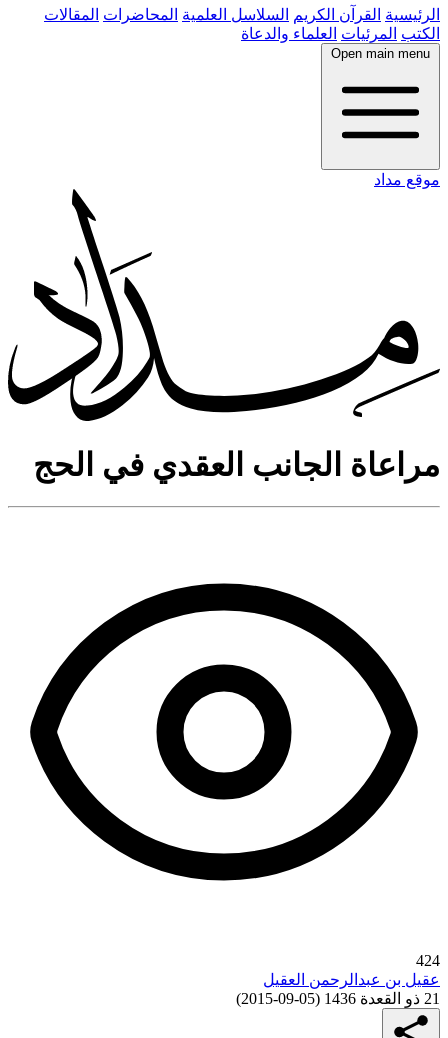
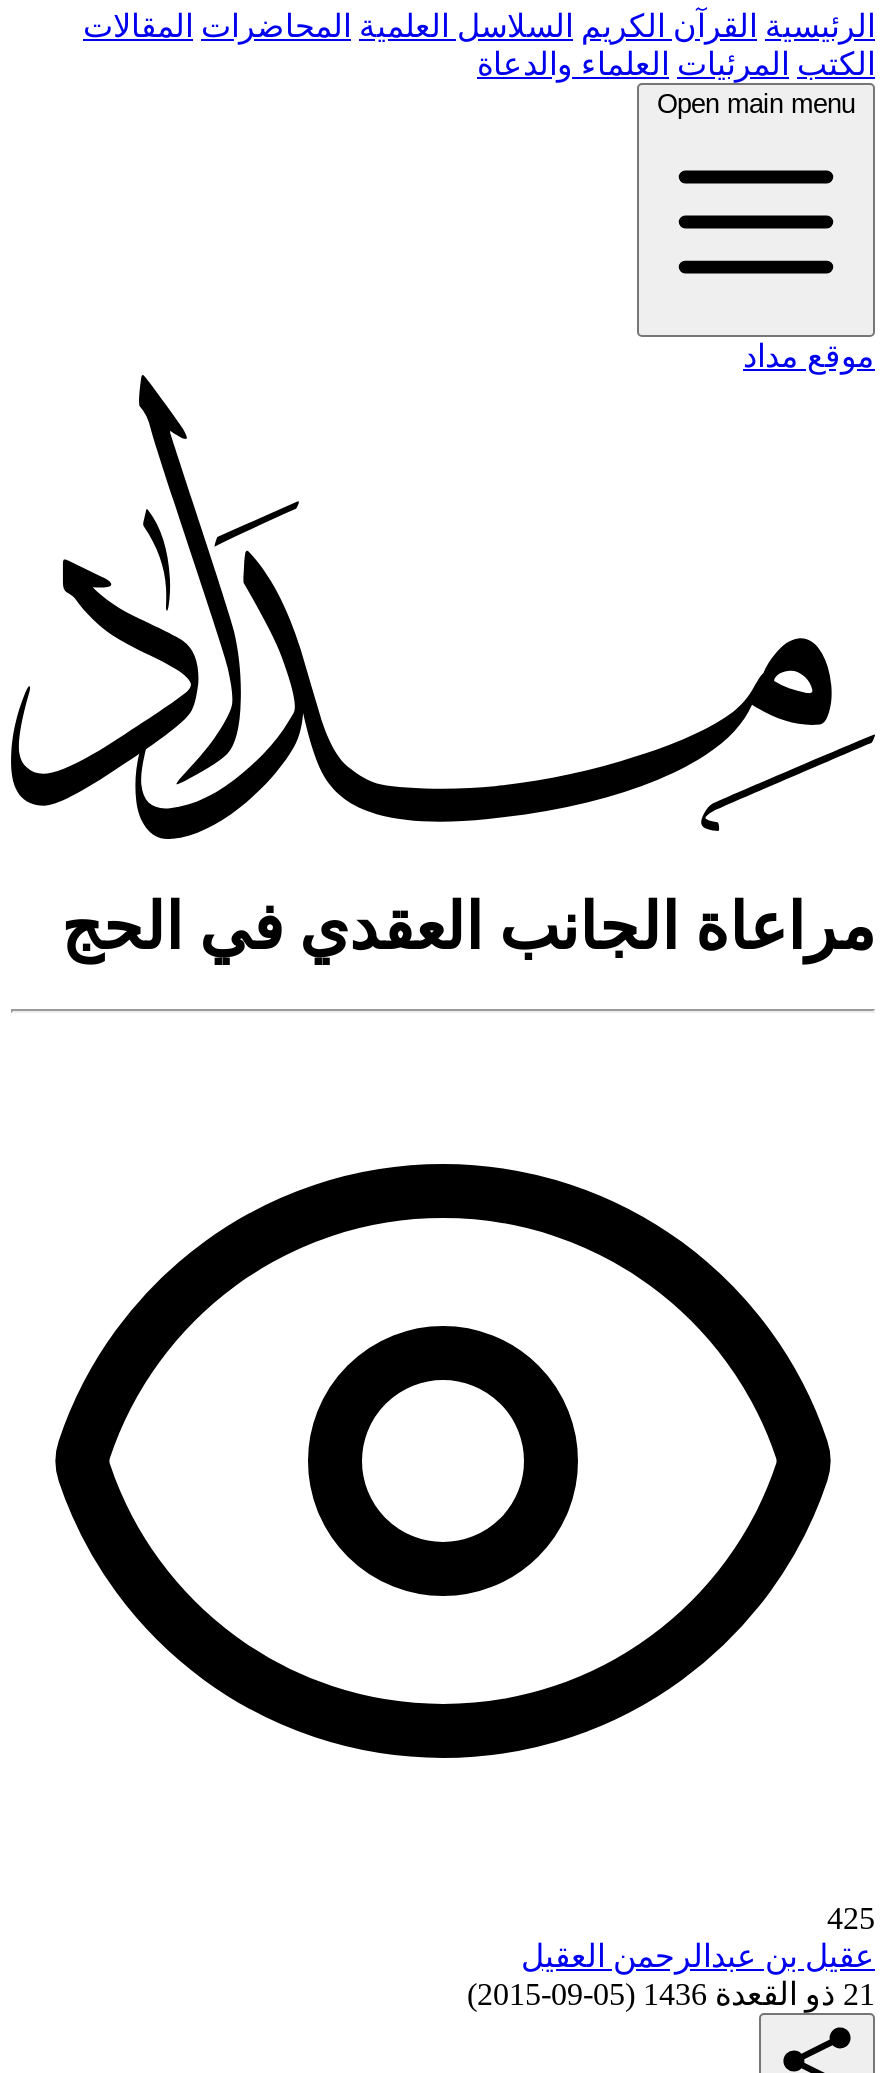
[416,952,440,969] 424 -> [827,1900,875,1934] 425

